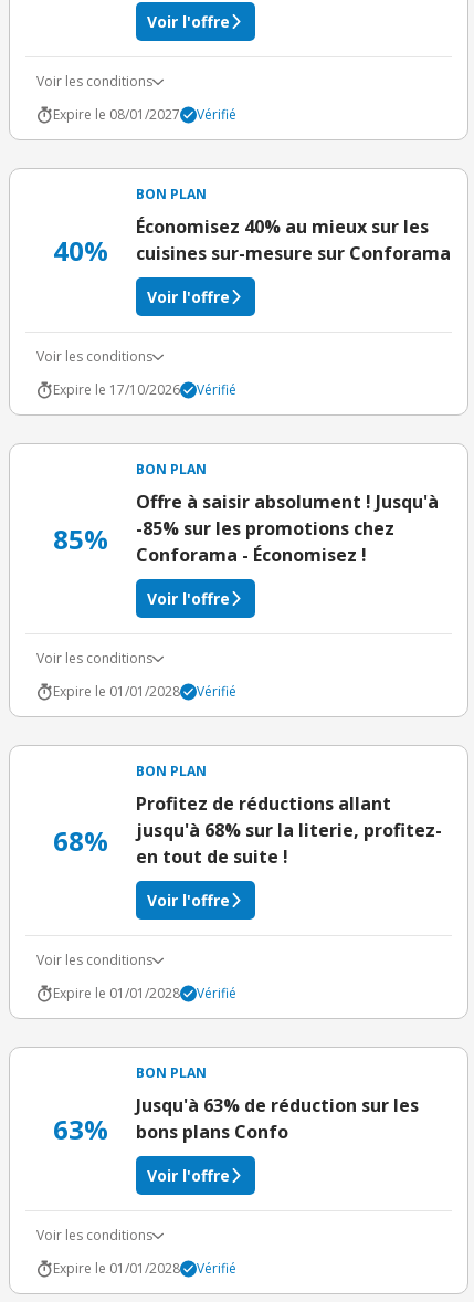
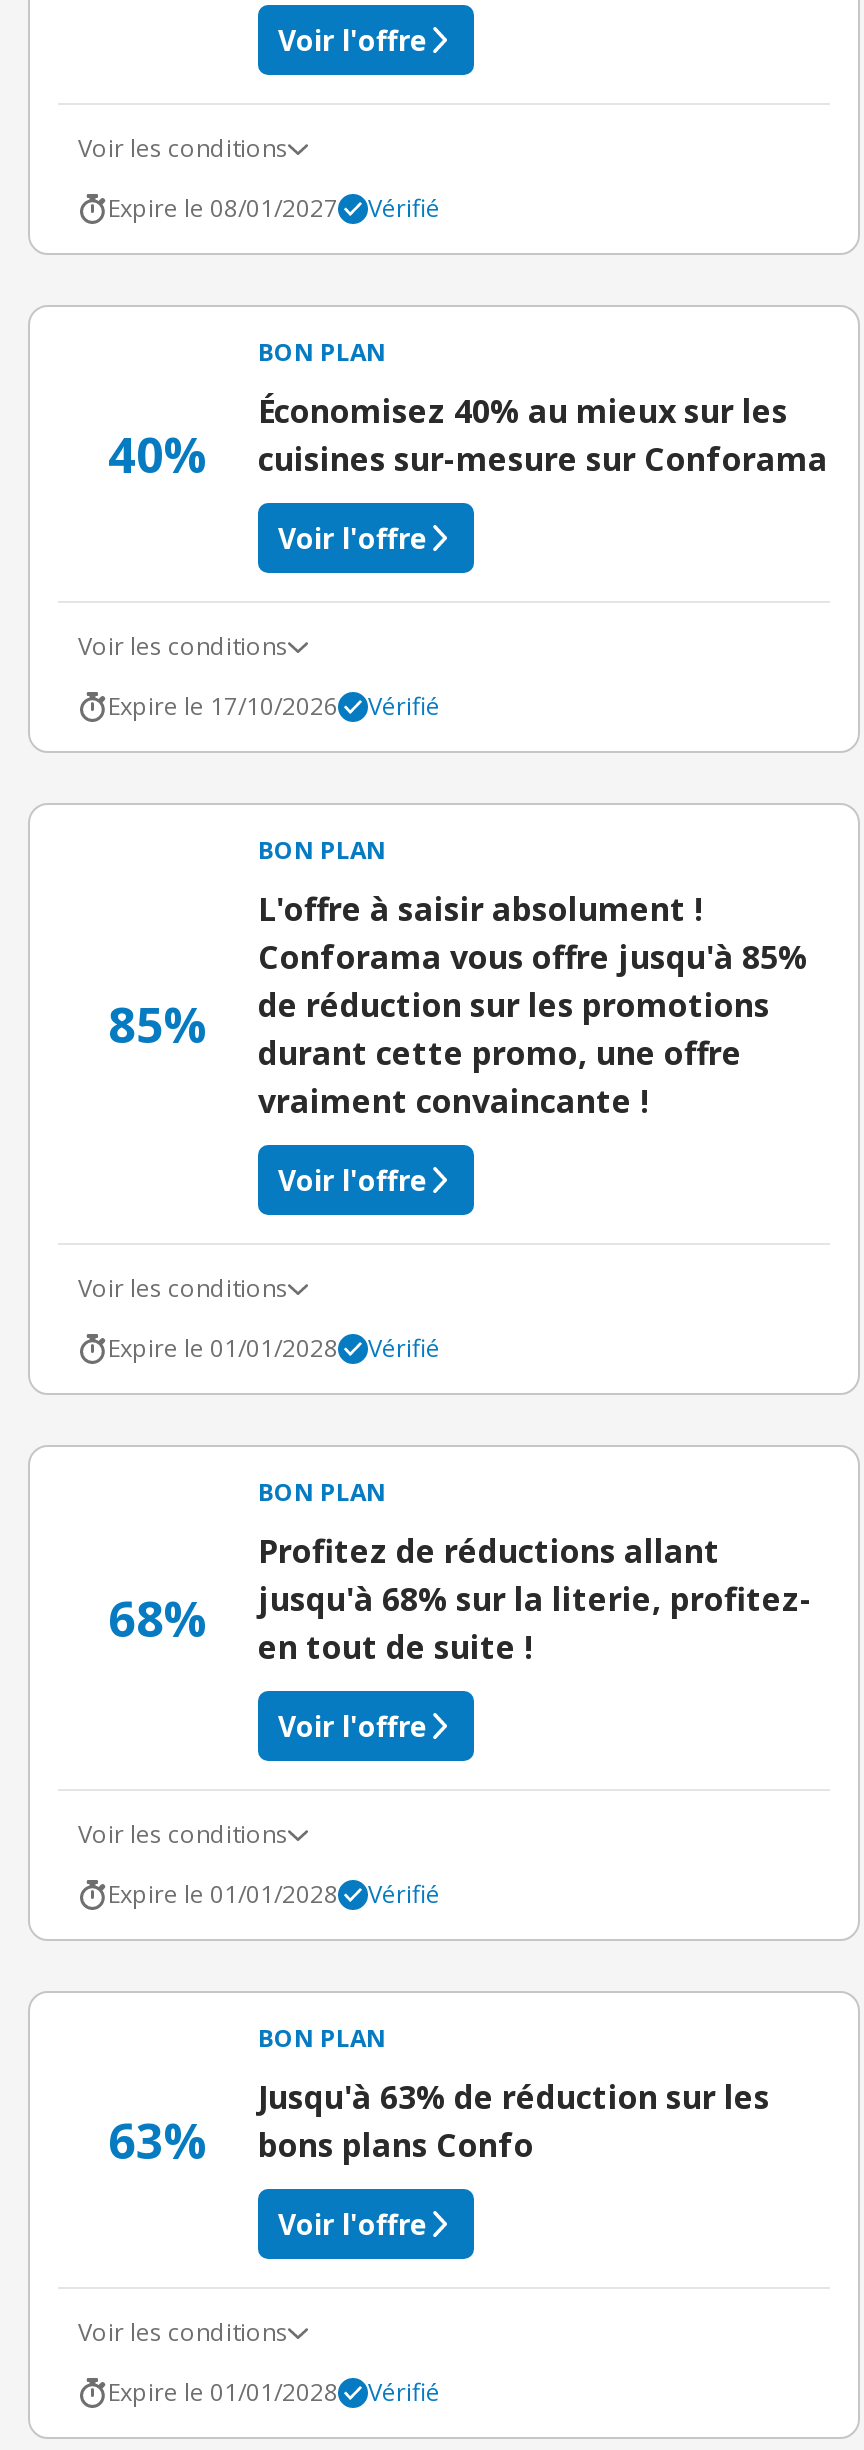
[136,490,439,567] Offre à saisir absolument ! Jusqu'à | -85% sur les promotions chez | Conforama - Économisez ! -> [258,887,808,1123] L'offre à saisir absolument ! | Conforama vous offre jusqu'à 85% | de réduction sur les promotions | durant cette promo, une offre | vraiment convaincante !

